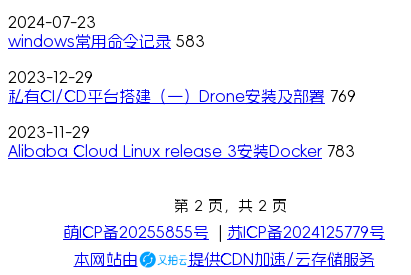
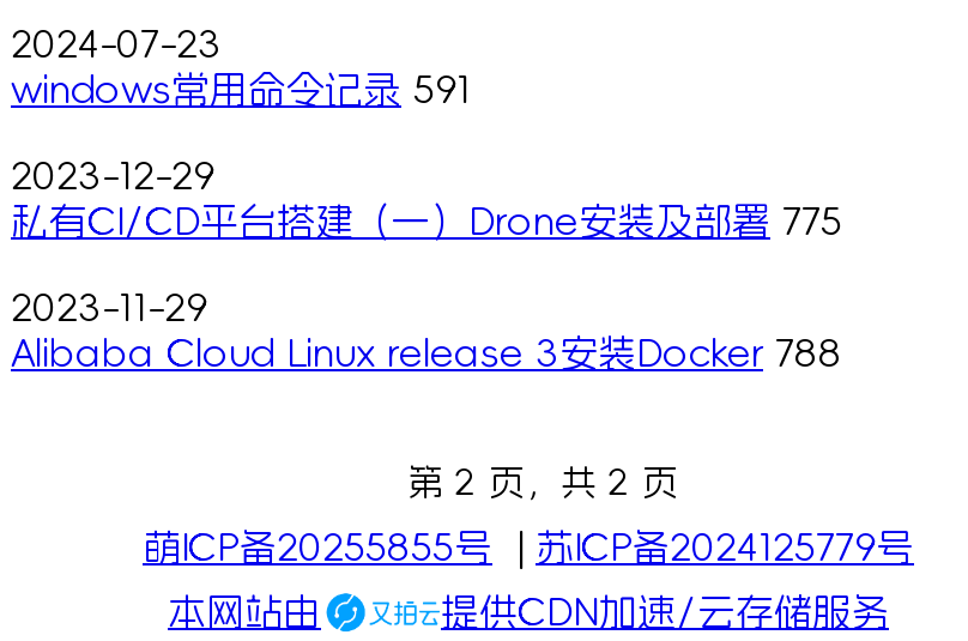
[8,33,205,49] windows常用命令记录 583 -> [11,69,471,108] windows常用命令记录 591
[8,88,356,104] 私有CI/CD平台搭建（一）Drone安装及部署 769 -> [11,202,842,240] 私有CI/CD平台搭建（一）Drone安装及部署 775
[8,143,355,159] Alibaba Cloud Linux release 3安装Docker 783 -> [11,334,842,372] Alibaba Cloud Linux release 3安装Docker 788

